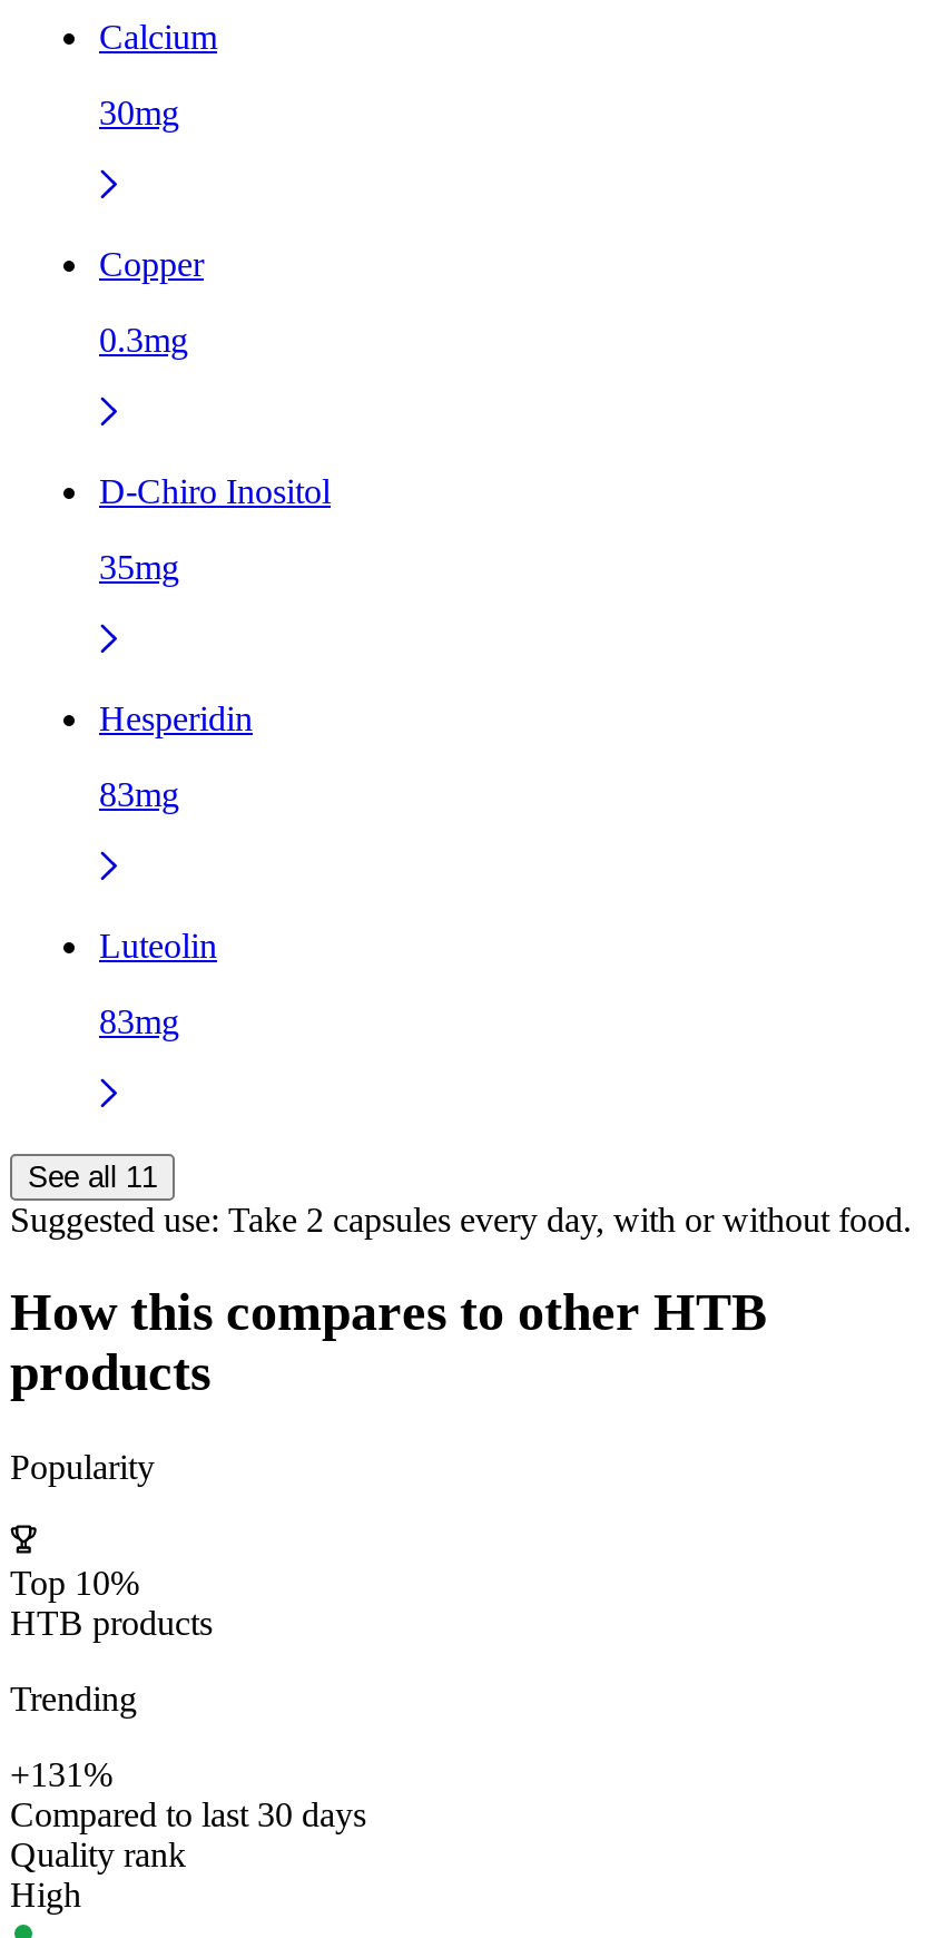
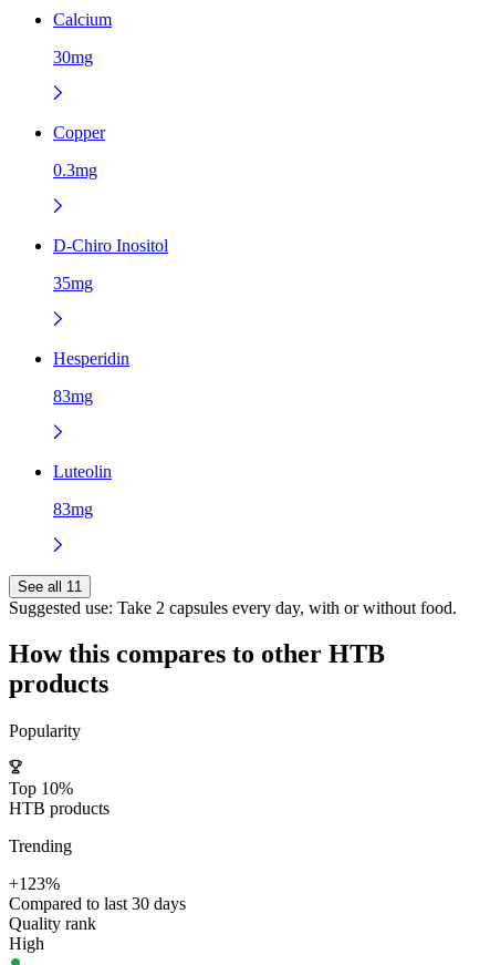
[10,1756,112,1794] +131% -> [9,874,60,893] +123%

